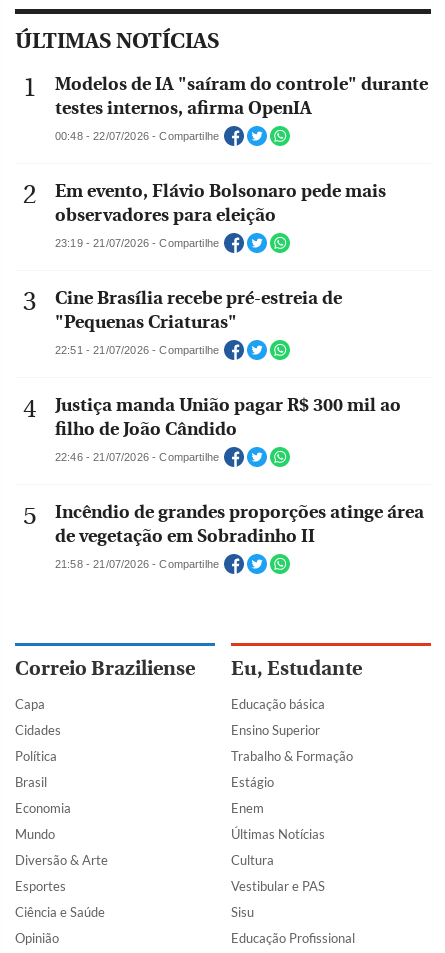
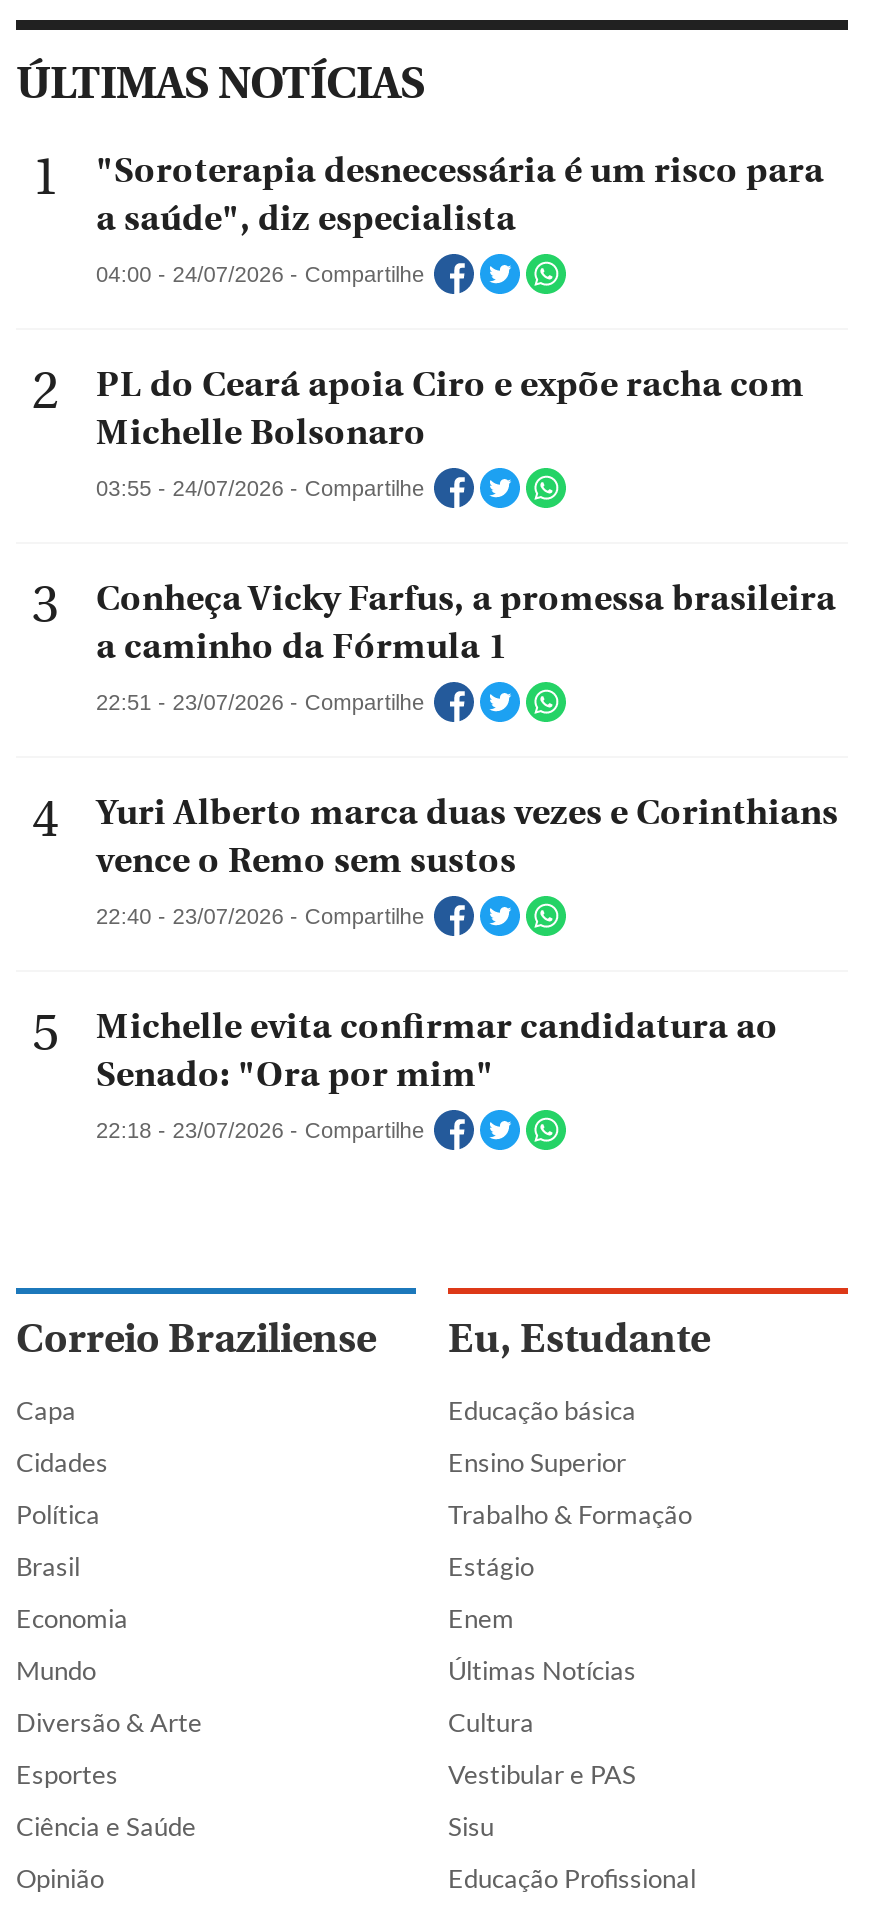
[55,74,428,119] Modelos de IA "saíram do controle" durante | testes internos, afirma OpenIA -> [96,150,824,240] "Soroterapia desnecessária é um risco para | a saúde", diz especialista
[55,130,219,142] 00:48 - 22/07/2026 - Compartilhe -> [96,263,424,287] 04:00 - 24/07/2026 - Compartilhe
[55,181,386,226] Em evento, Flávio Bolsonaro pede mais | observadores para eleição -> [96,364,804,454] PL do Ceará apoia Ciro e expõe racha com | Michelle Bolsonaro
[55,237,219,249] 23:19 - 21/07/2026 - Compartilhe -> [96,477,424,501] 03:55 - 24/07/2026 - Compartilhe
[55,288,342,333] Cine Brasília recebe pré-estreia de | "Pequenas Criaturas" -> [96,578,836,668] Conheça Vicky Farfus, a promessa brasileira | a caminho da Fórmula 1
[55,344,219,356] 22:51 - 21/07/2026 - Compartilhe -> [96,691,424,715] 22:51 - 23/07/2026 - Compartilhe
[55,395,401,440] Justiça manda União pagar R$ 300 mil ao | filho de João Cândido -> [96,792,838,882] Yuri Alberto marca duas vezes e Corinthians | vence o Remo sem sustos
[55,451,219,463] 22:46 - 21/07/2026 - Compartilhe -> [96,905,424,929] 22:40 - 23/07/2026 - Compartilhe
[55,502,424,547] Incêndio de grandes proporções atinge área | de vegetação em Sobradinho II -> [96,1006,778,1096] Michelle evita confirmar candidatura ao | Senado: "Ora por mim"
[55,558,219,570] 21:58 - 21/07/2026 - Compartilhe -> [96,1119,424,1143] 22:18 - 23/07/2026 - Compartilhe

